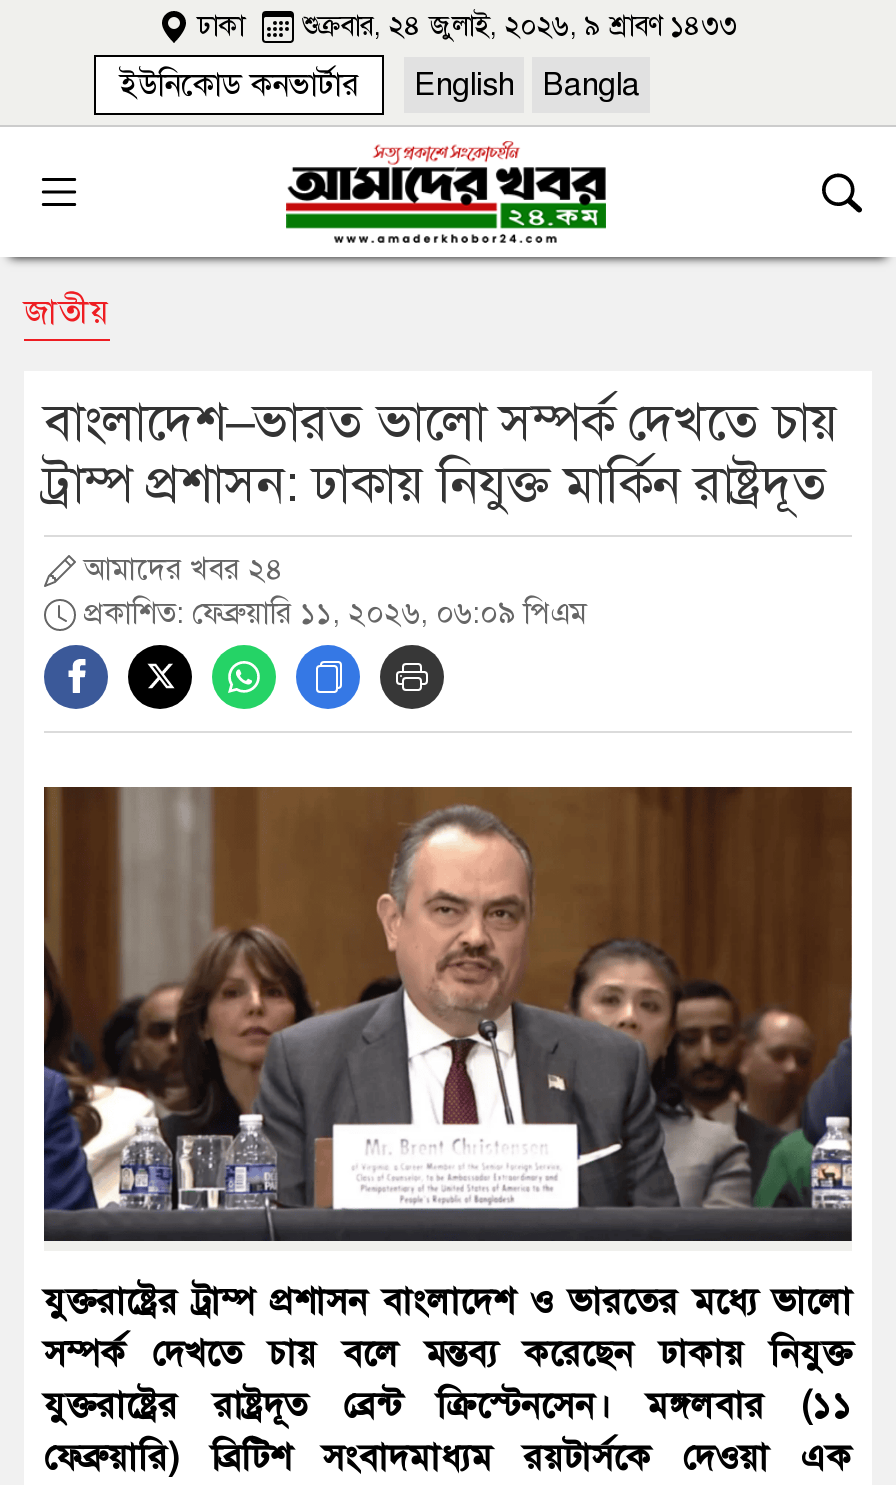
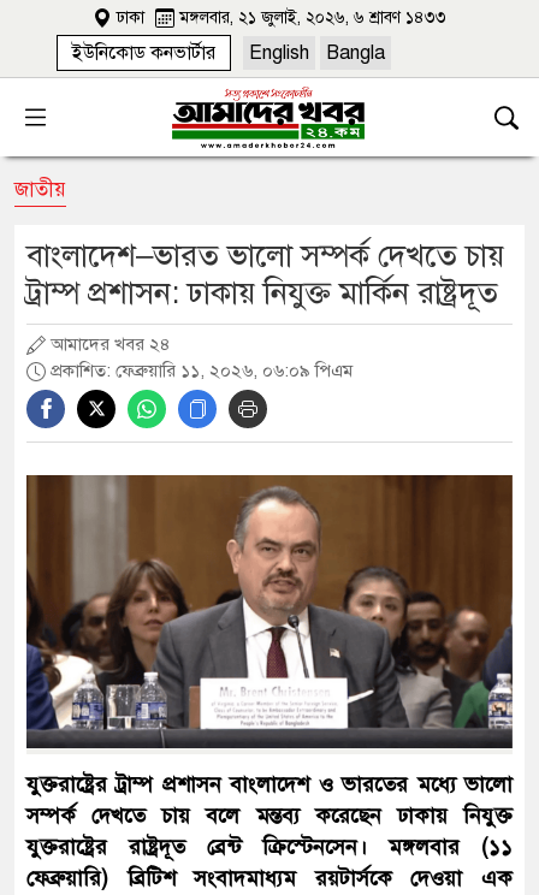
[294,9,738,43] শুক্রবার, ২৪ জুলাই, ২০২৬, ৯ শ্রাবণ ১৪৩৩ -> [174,7,446,28] মঙ্গলবার, ২১ জুলাই, ২০২৬, ৬ শ্রাবণ ১৪৩৩

